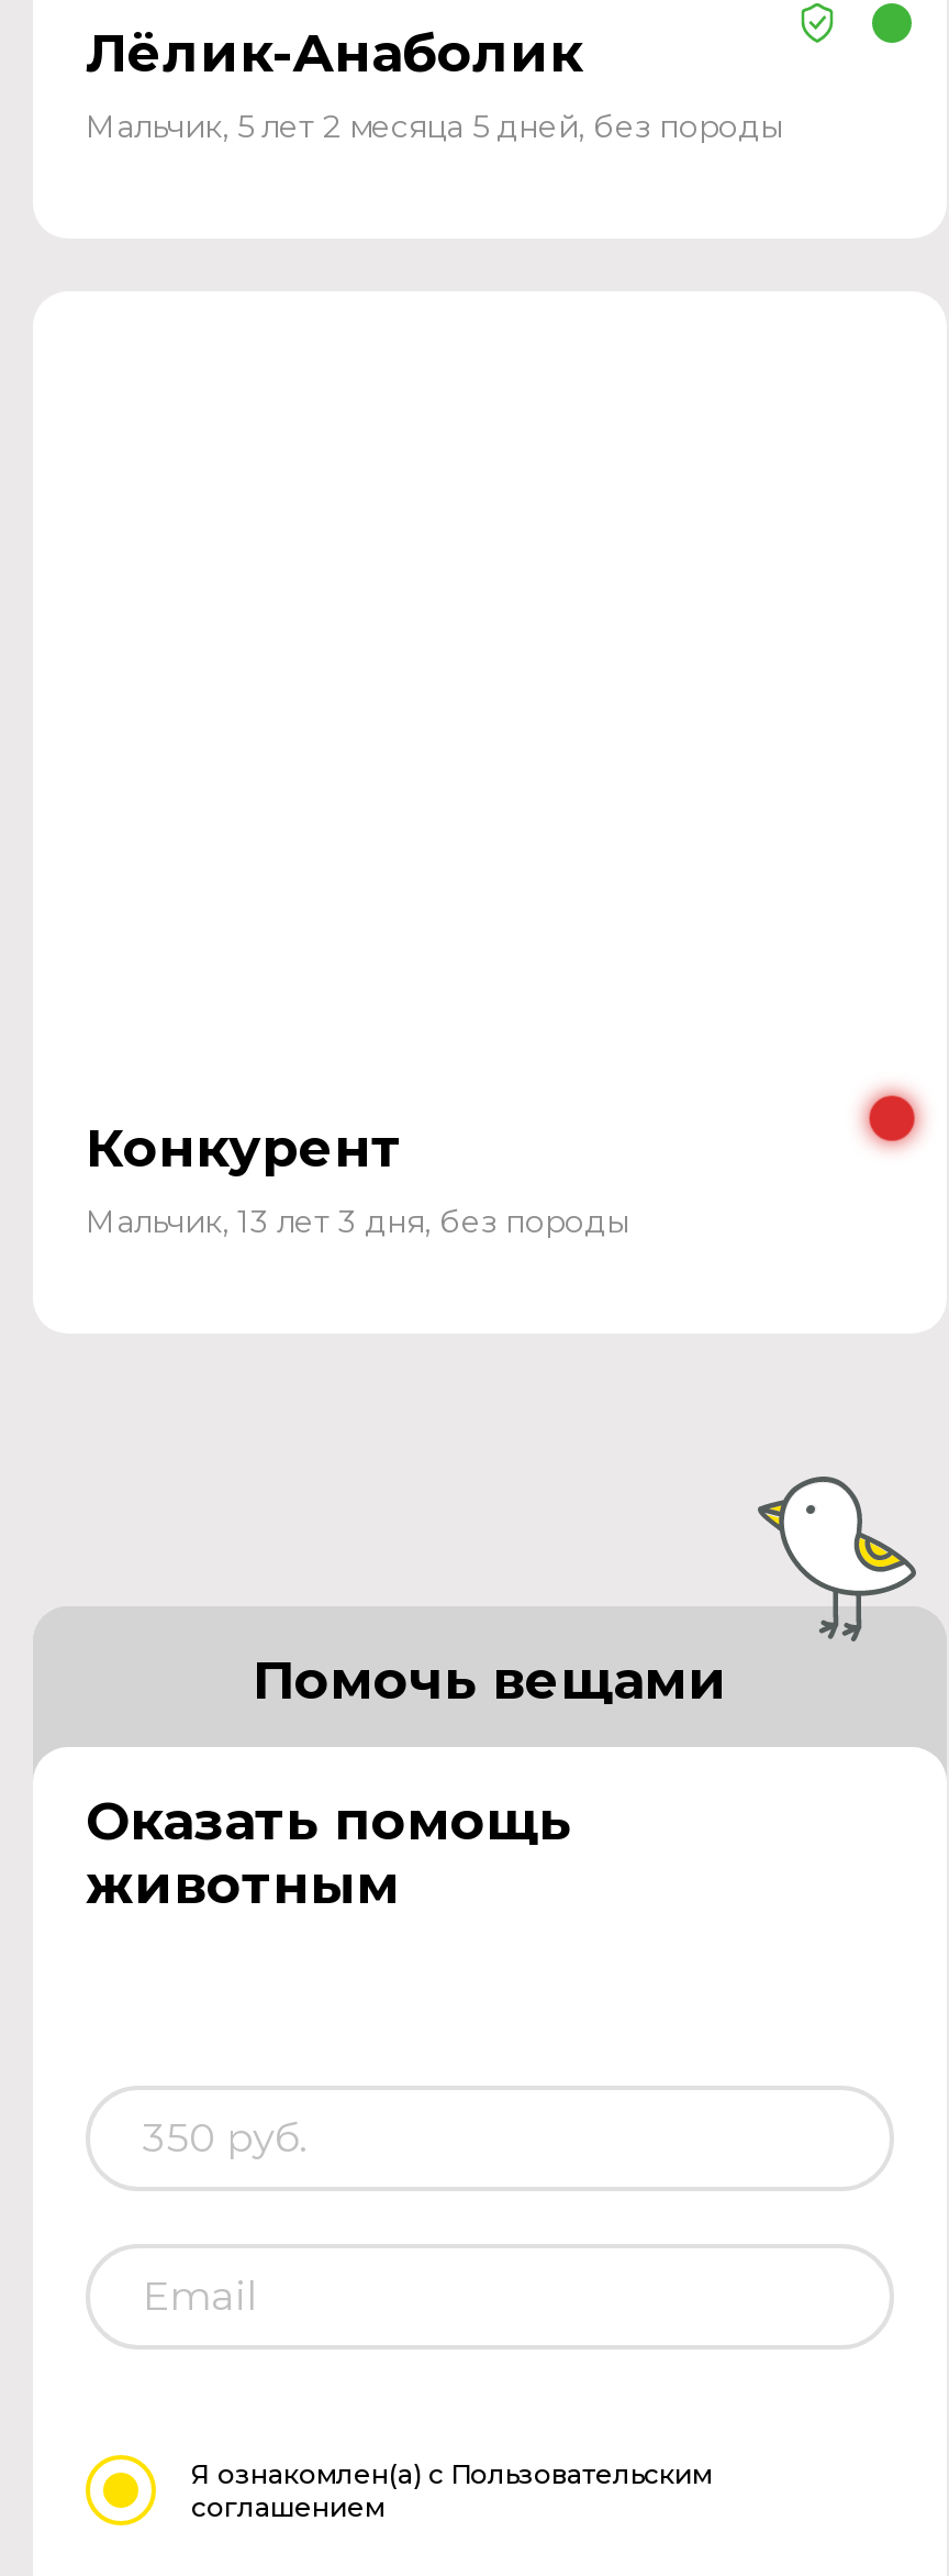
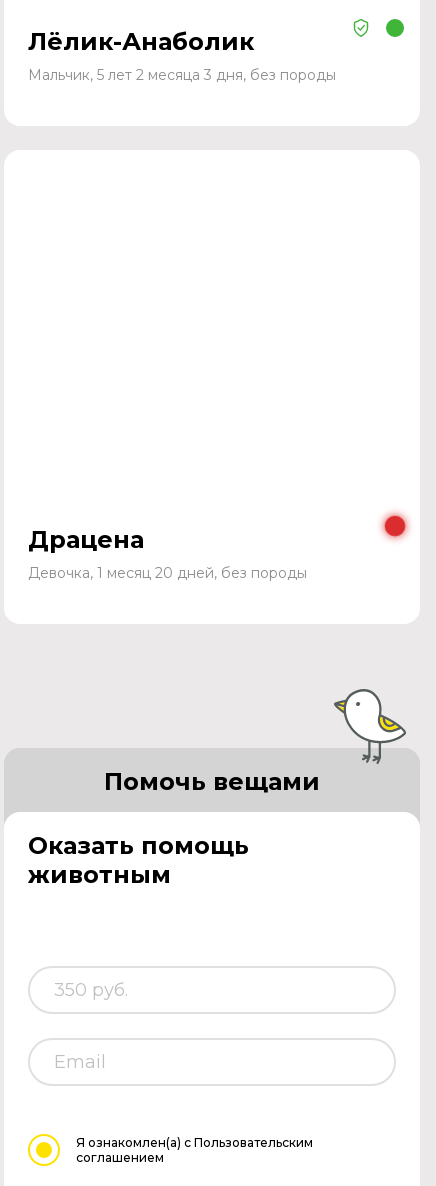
[86,108,782,147] Мальчик, 5 лет 2 месяца 5 дней, без породы -> [28,66,336,84] Мальчик, 5 лет 2 месяца 3 дня, без породы
[86,1115,628,1241] Конкурент | Мальчик, 13 лет 3 дня, без породы -> [28,525,307,582] Драцена | Девочка, 1 месяц 20 дней, без породы

